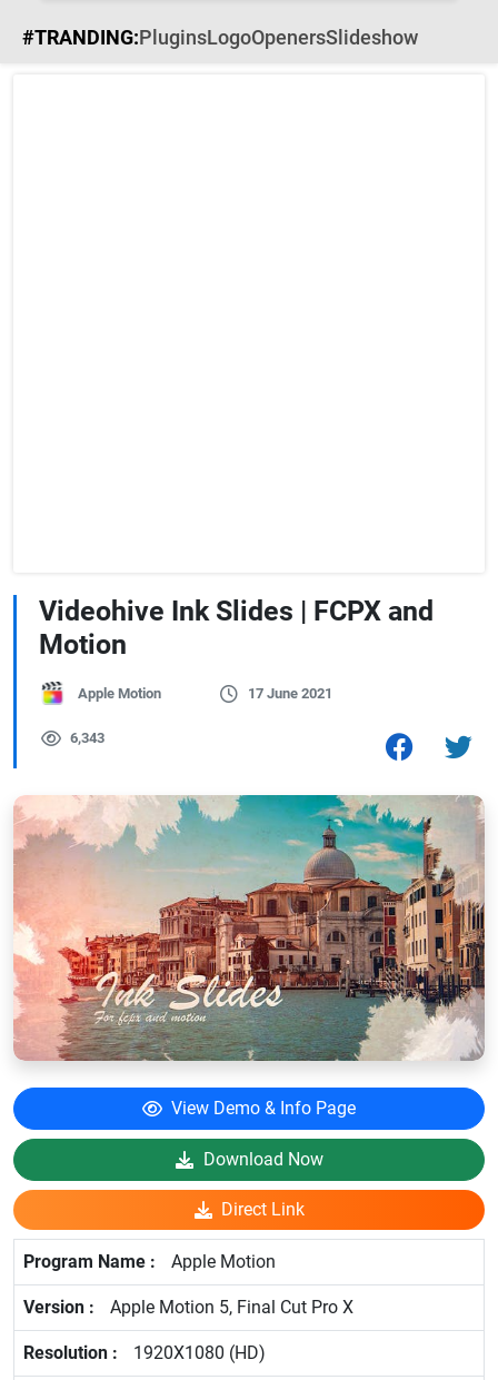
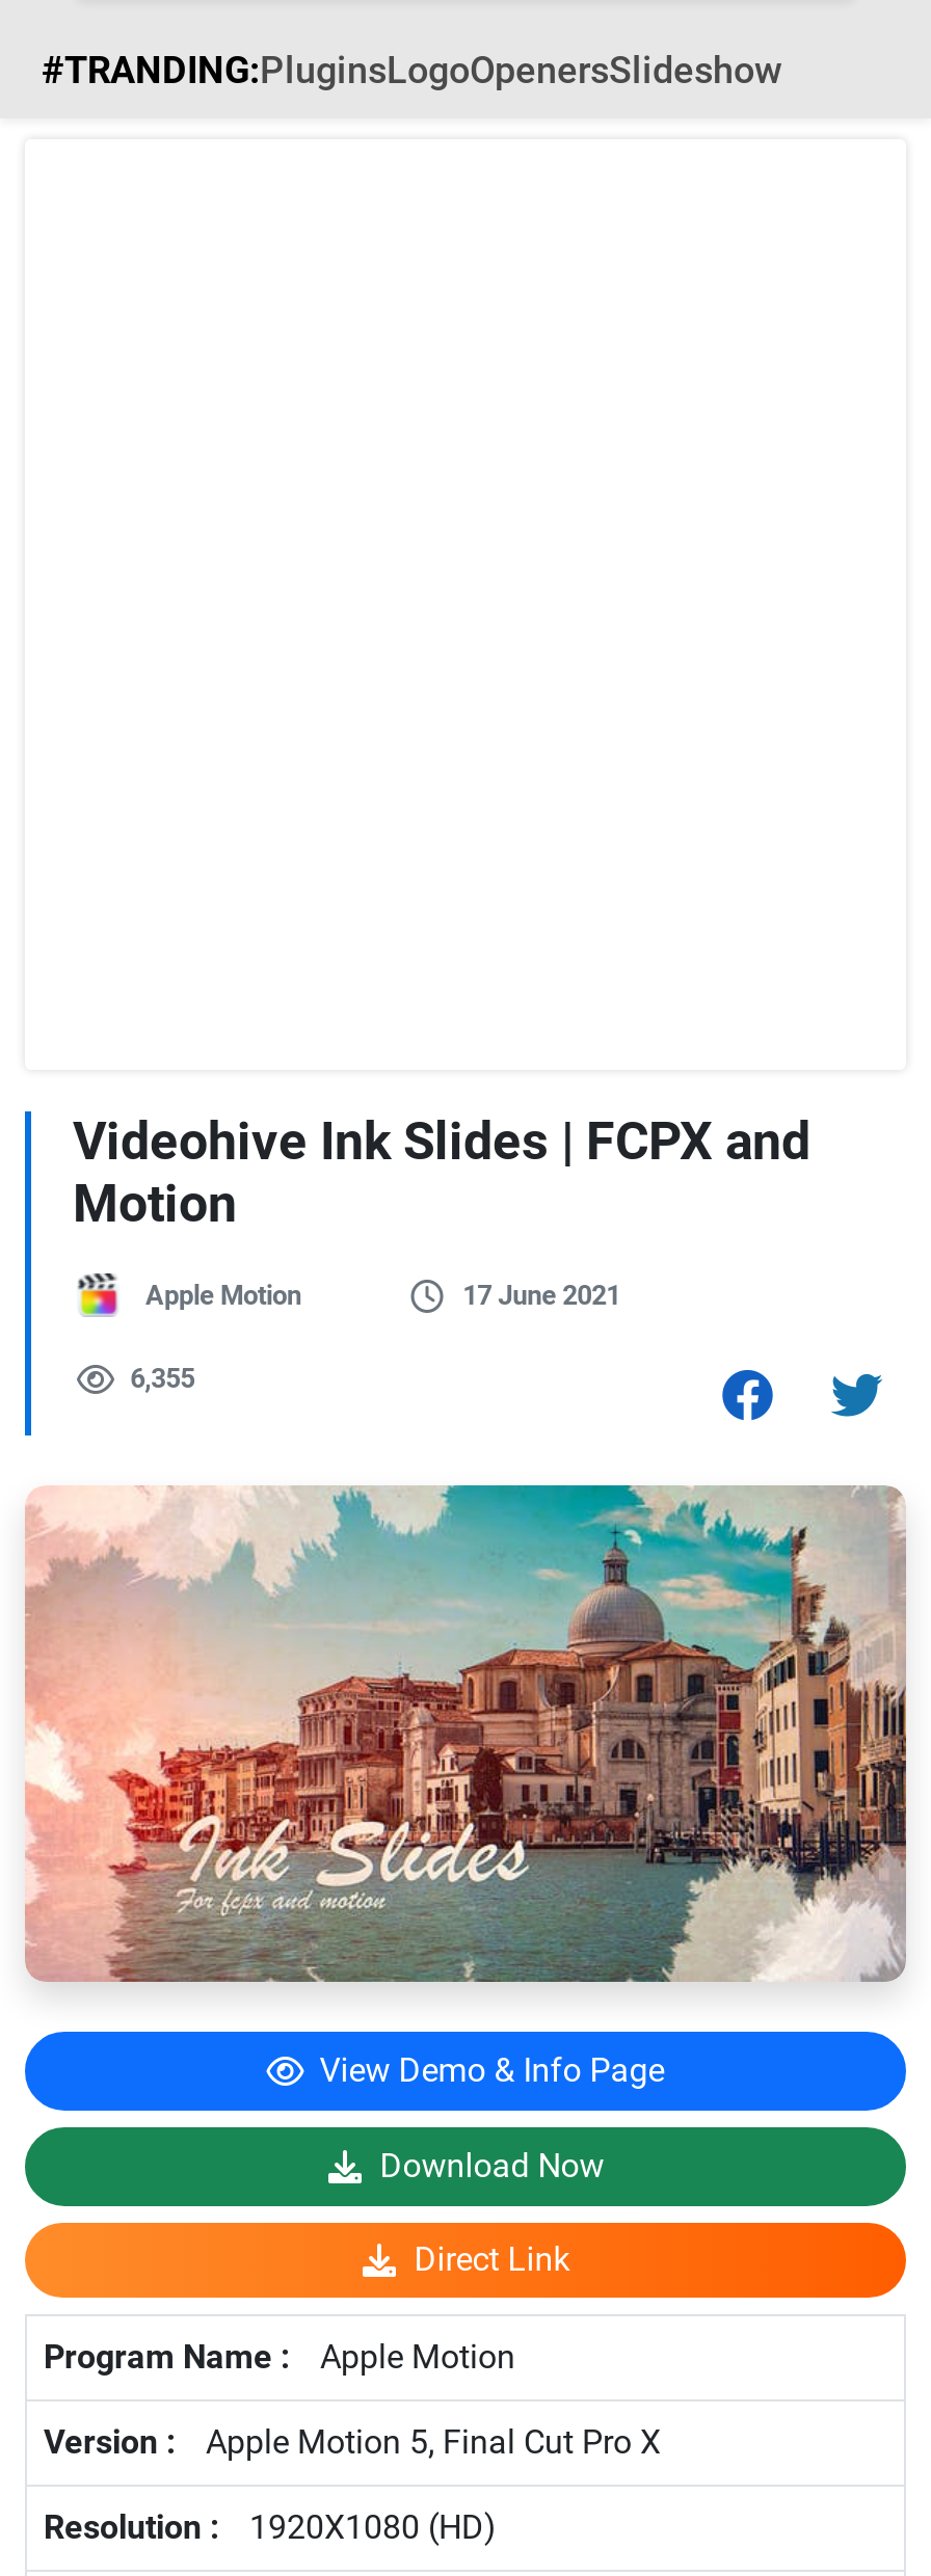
[70,729,104,746] 6,343 -> [130,1363,195,1394] 6,355

